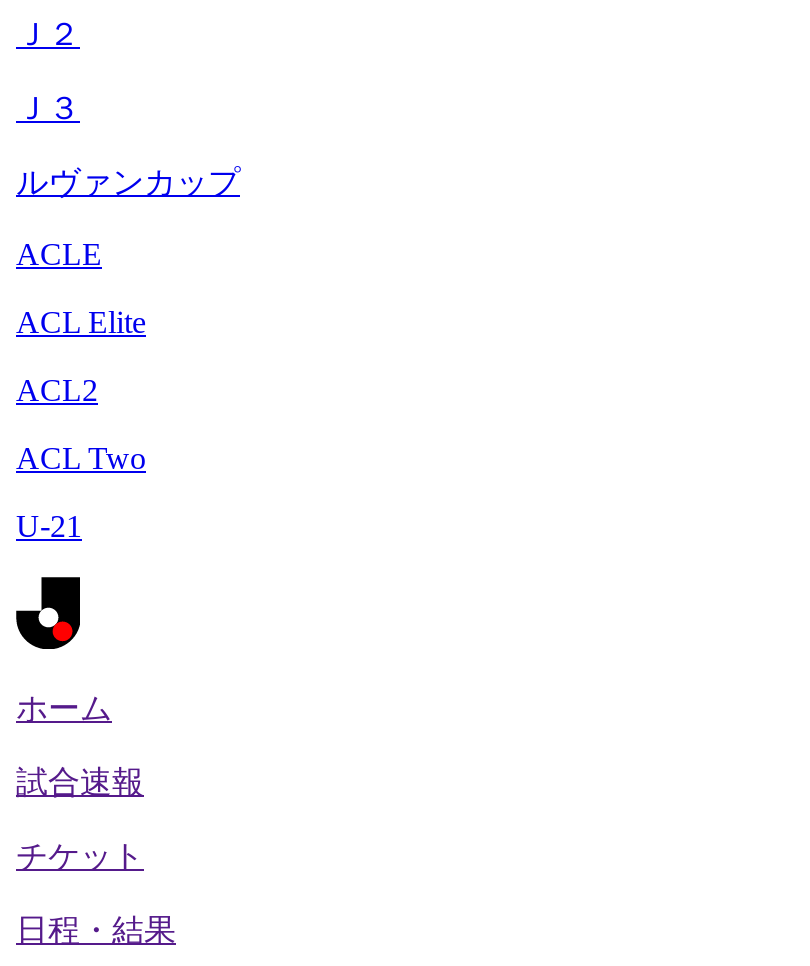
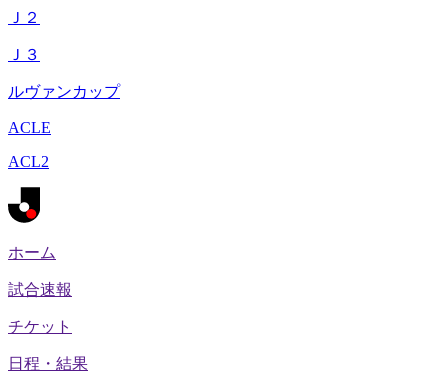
[16,305,146,339] ACL Elite -> none
[16,441,146,543] ACL Two | U-21 -> none

